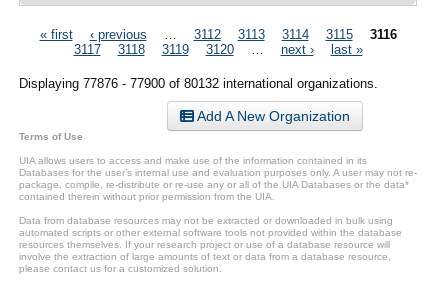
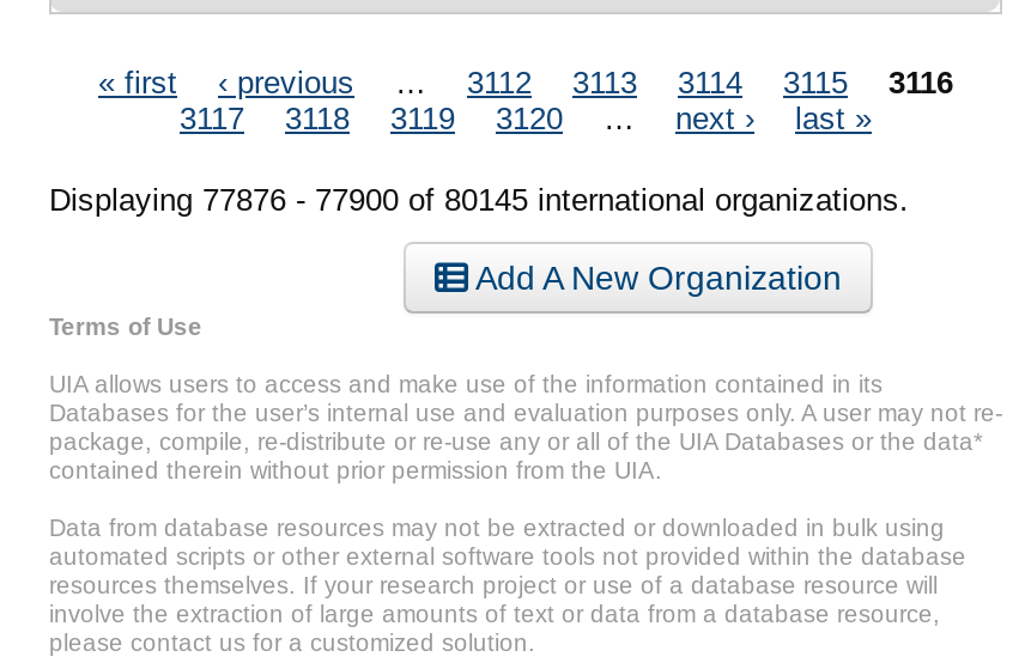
[19,76,378,91] Displaying 77876 - 77900 of 80132 international organizations. -> [49,182,909,218] Displaying 77876 - 77900 of 80145 international organizations.

